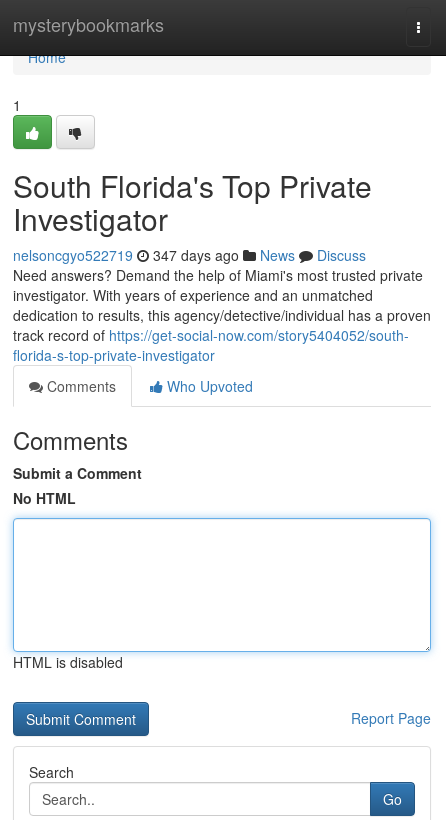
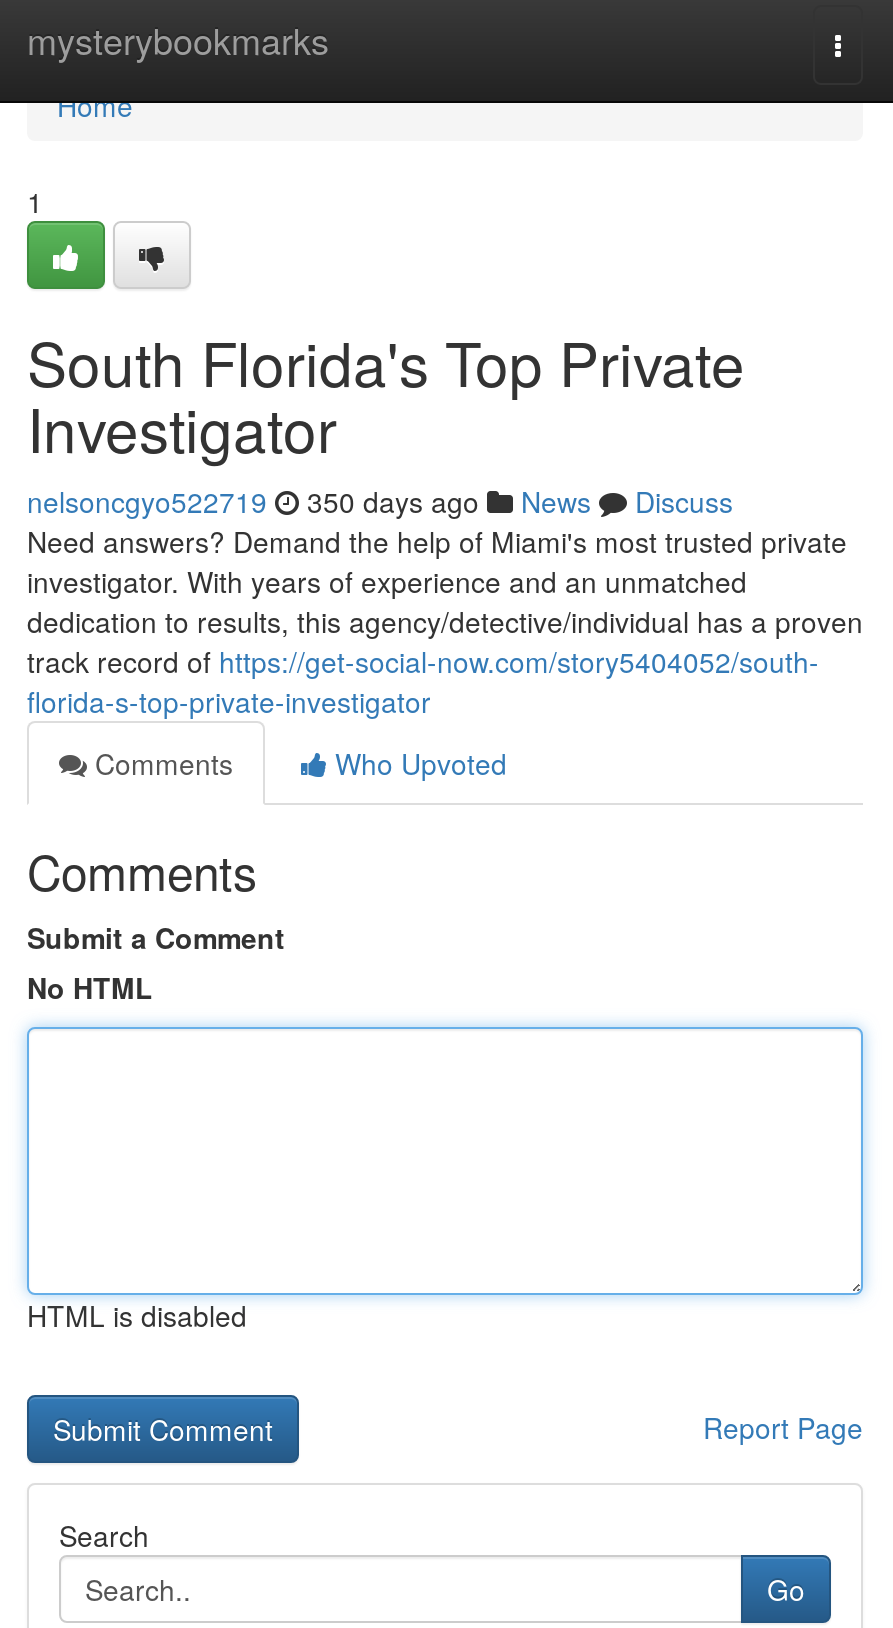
[13,245,366,265] nelsoncgyo522719 347 days ago News Discuss -> [27,481,733,521] nelsoncgyo522719 350 days ago News Discuss

